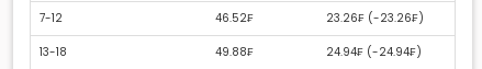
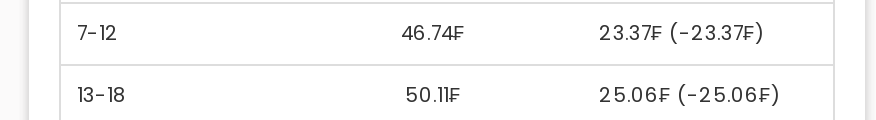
[215,10,253,26] 46.52₣ -> [401,18,465,48] 46.74₣
[326,10,424,26] 23.26₣ (-23.26₣) -> [599,18,765,48] 23.37₣ (-23.37₣)
[215,44,253,60] 49.88₣ -> [405,80,461,110] 50.11₣
[326,44,422,60] 24.94₣ (-24.94₣) -> [599,80,781,110] 25.06₣ (-25.06₣)

